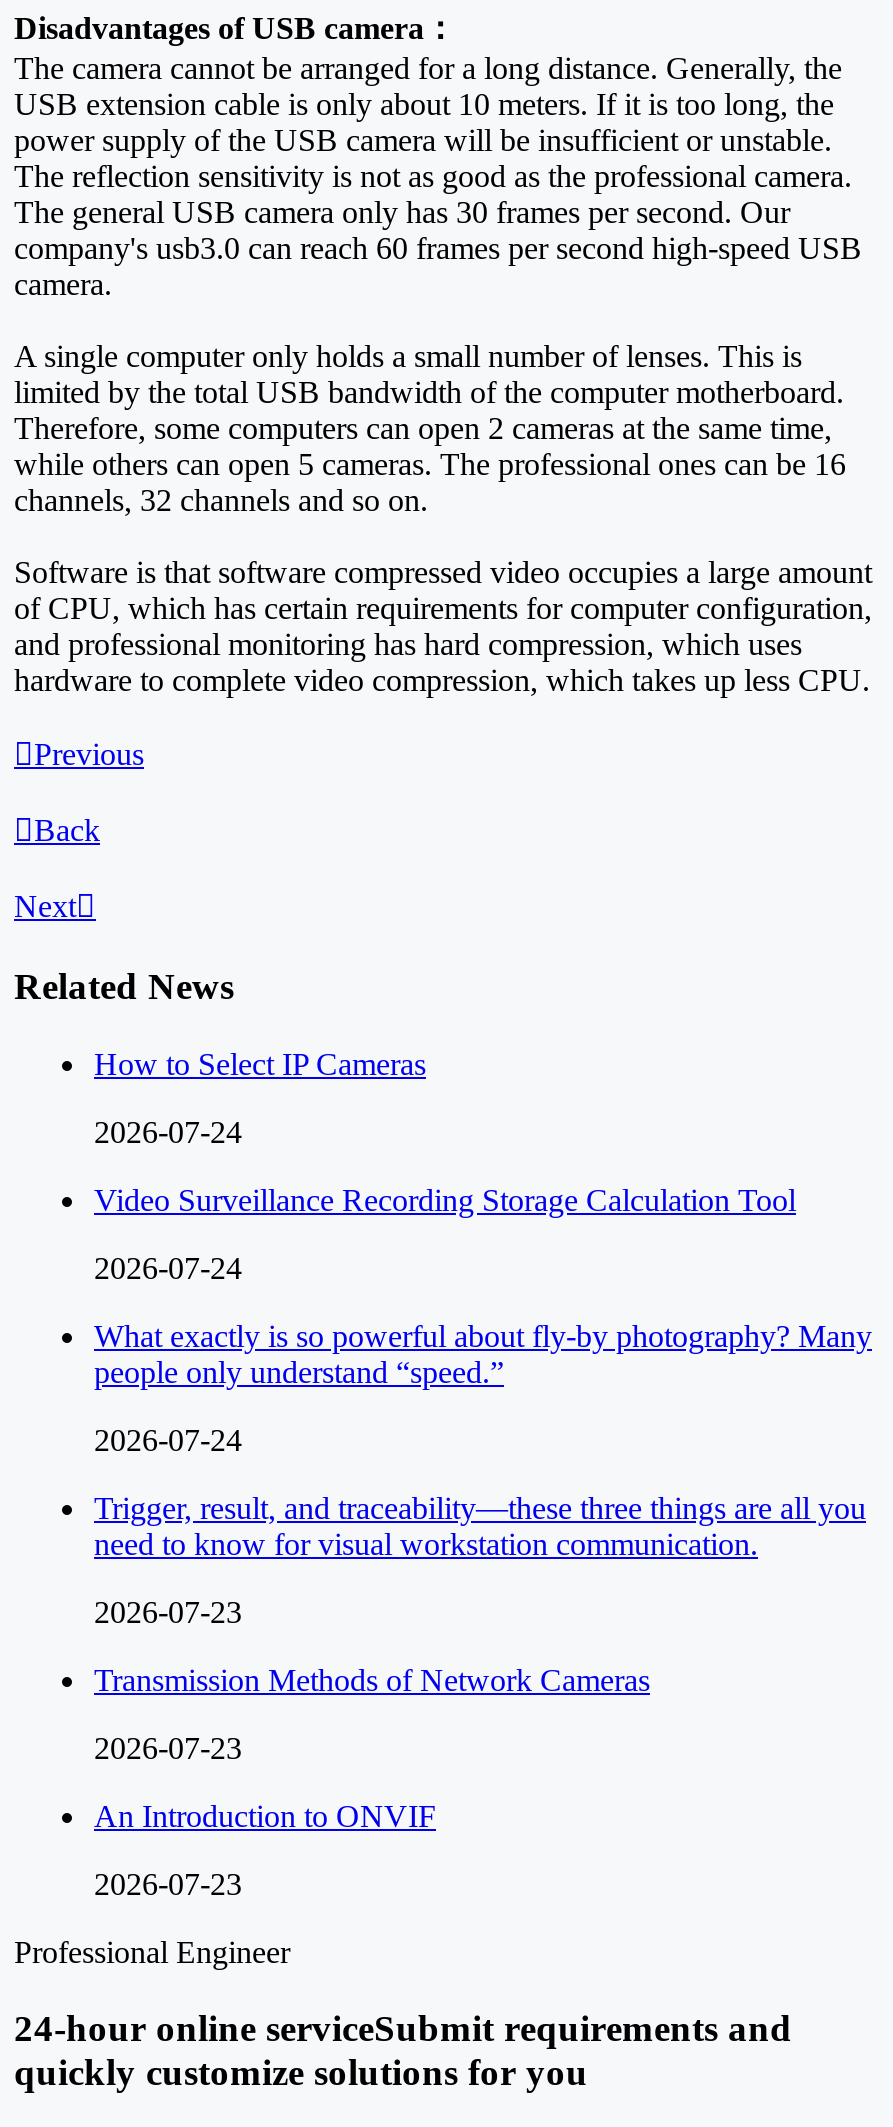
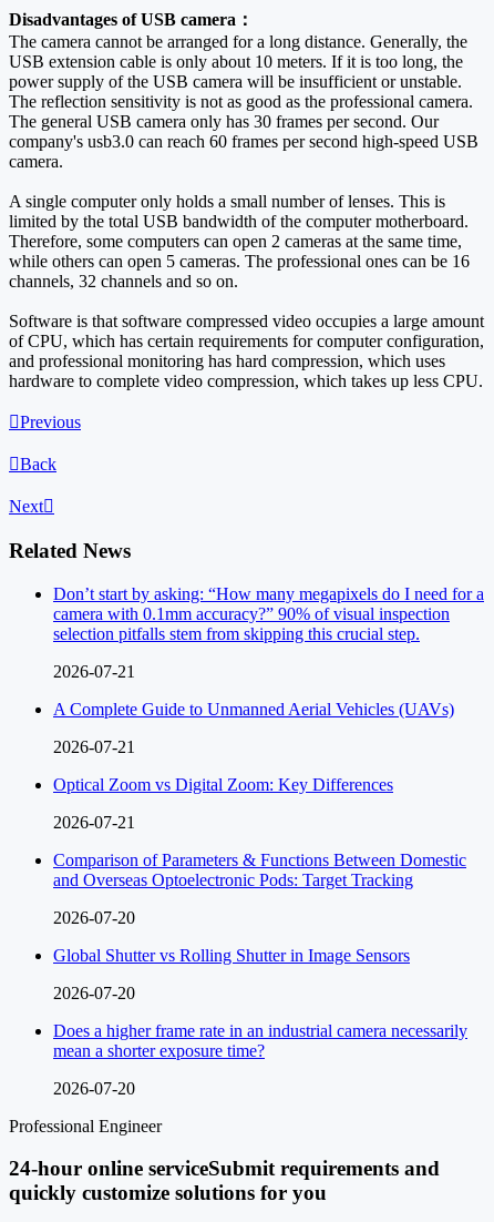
[94,1046,426,1080] How to Select IP Cameras -> [53,584,484,643] Don’t start by asking: “How many megapixels do I need for a | camera with 0.1mm accuracy?” 90% of visual inspection | selection pitfalls stem from skipping this crucial step.
[94,1114,242,1148] 2026-07-24 -> [53,662,135,680] 2026-07-21
[94,1182,796,1216] Video Surveillance Recording Storage Calculation Tool -> [53,699,454,718] A Complete Guide to Unmanned Aerial Vehicles (UAVs)
[94,1250,242,1284] 2026-07-24 -> [53,737,135,756] 2026-07-21
[94,1318,872,1388] What exactly is so powerful about fly-by photography? Many | people only understand “speed.” -> [53,775,393,794] Optical Zoom vs Digital Zoom: Key Differences
[94,1422,242,1456] 2026-07-24 -> [53,812,135,831] 2026-07-21
[94,1490,866,1560] Trigger, result, and traceability—these three things are all you | need to know for visual workstation communication. -> [53,850,466,889] Comparison of Parameters & Functions Between Domestic | and Overseas Optoelectronic Pods: Target Tracking
[94,1594,242,1628] 2026-07-23 -> [53,908,135,927] 2026-07-20
[94,1662,650,1696] Transmission Methods of Network Cameras -> [53,945,410,964] Global Shutter vs Rolling Shutter in Image Sensors
[94,1730,242,1764] 2026-07-23 -> [53,983,135,1002] 2026-07-20
[94,1798,436,1832] An Introduction to ONVIF -> [53,1021,467,1060] Does a higher frame rate in an industrial camera necessarily | mean a shorter exposure time?
[94,1866,242,1900] 2026-07-23 -> [53,1079,135,1097] 2026-07-20

